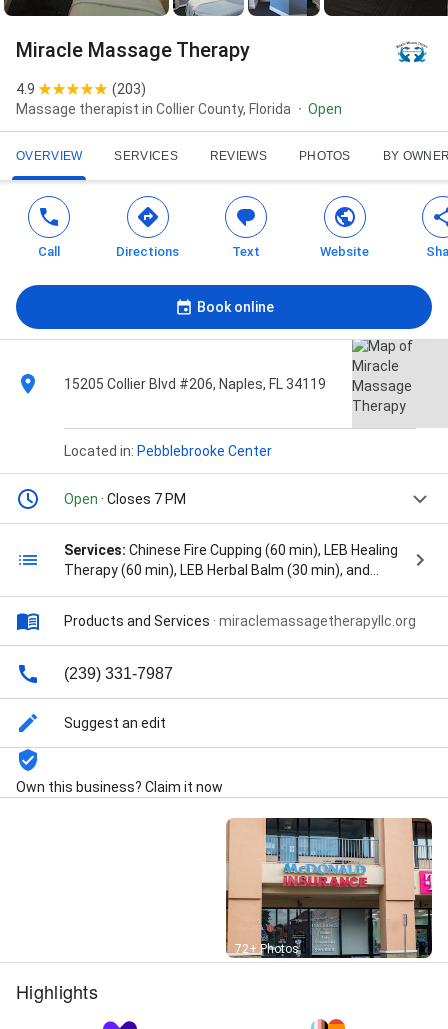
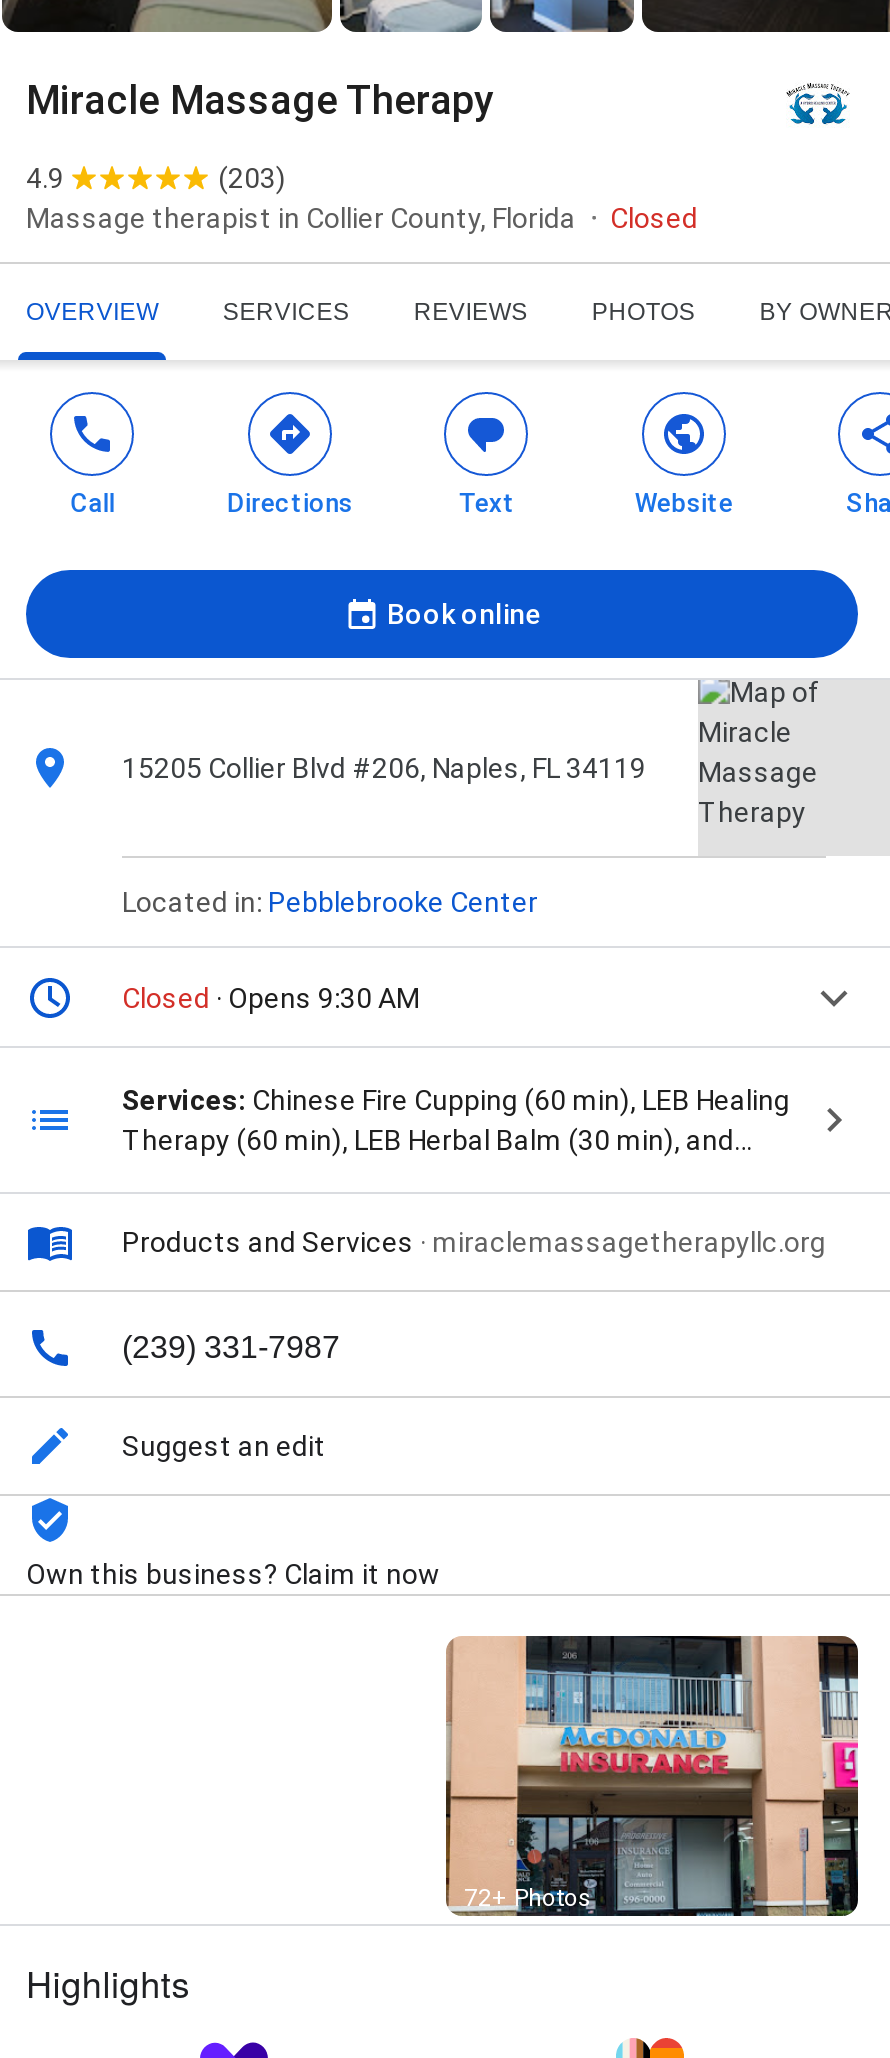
[308,101,342,117] Open -> [610,202,698,234] Closed
[64,491,186,507] Open · Closes 7 PM -> [122,982,420,1014] Closed · Opens 9:30 AM

